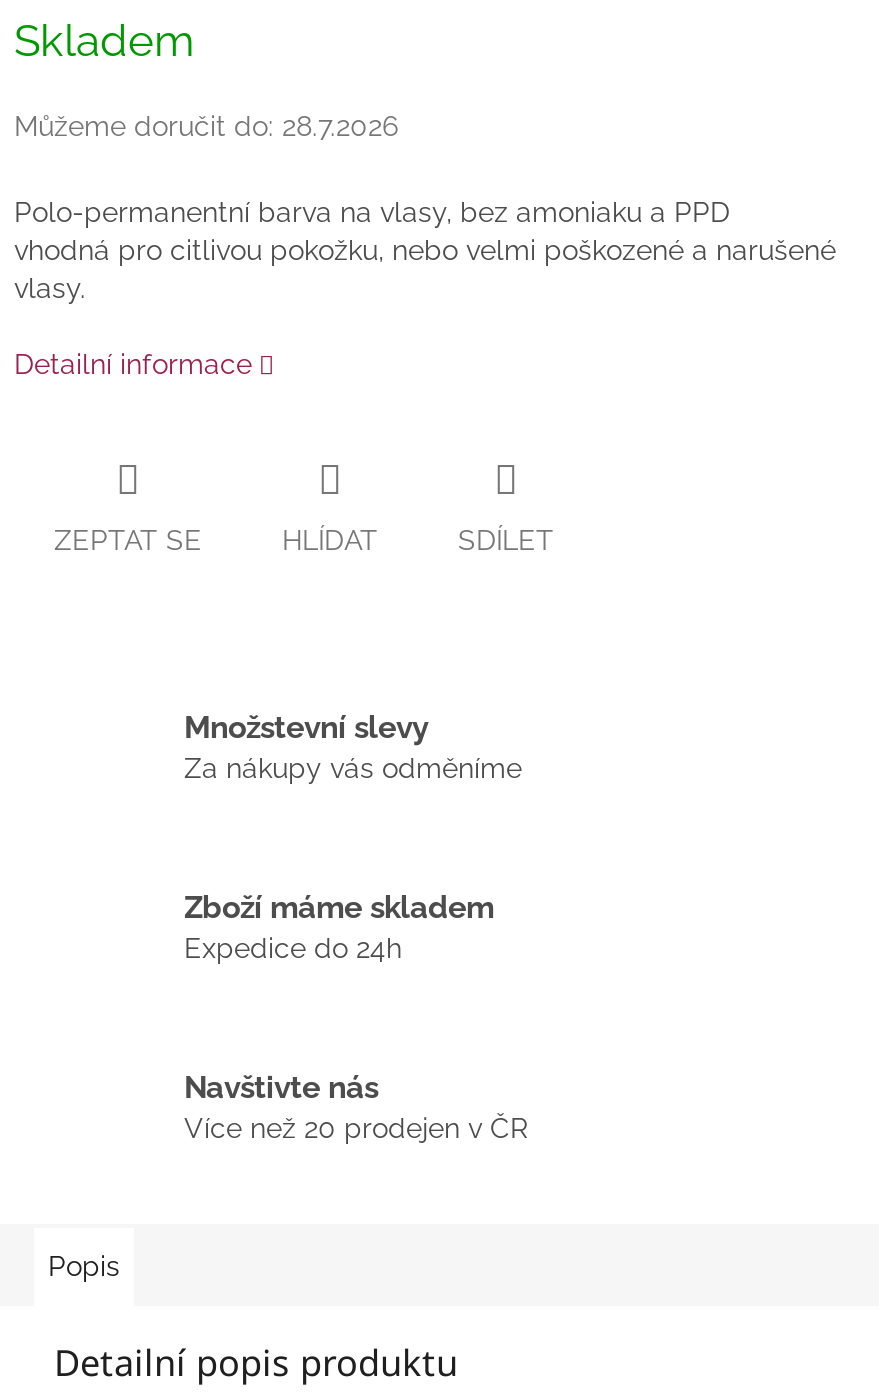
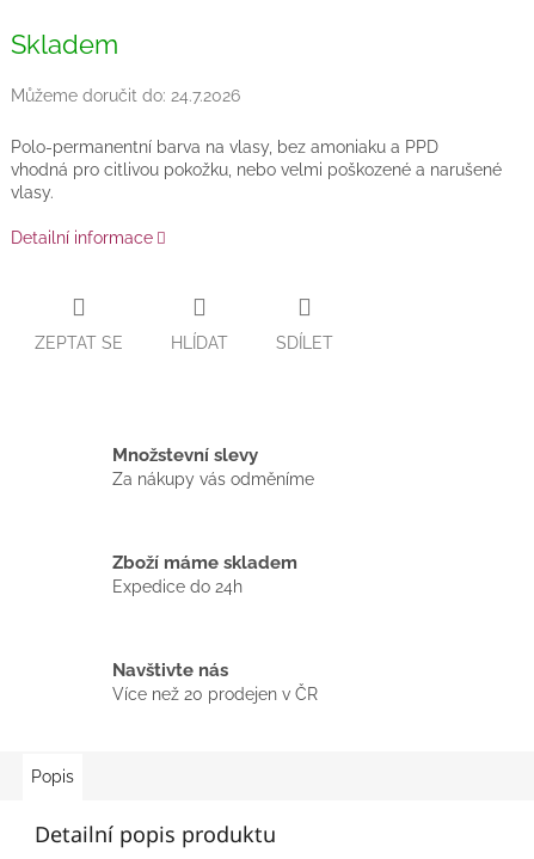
[14,111,398,143] Můžeme doručit do: 28.7.2026 -> [11,86,240,106] Můžeme doručit do: 24.7.2026

